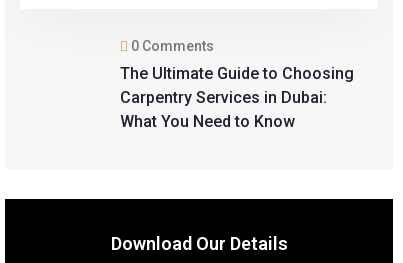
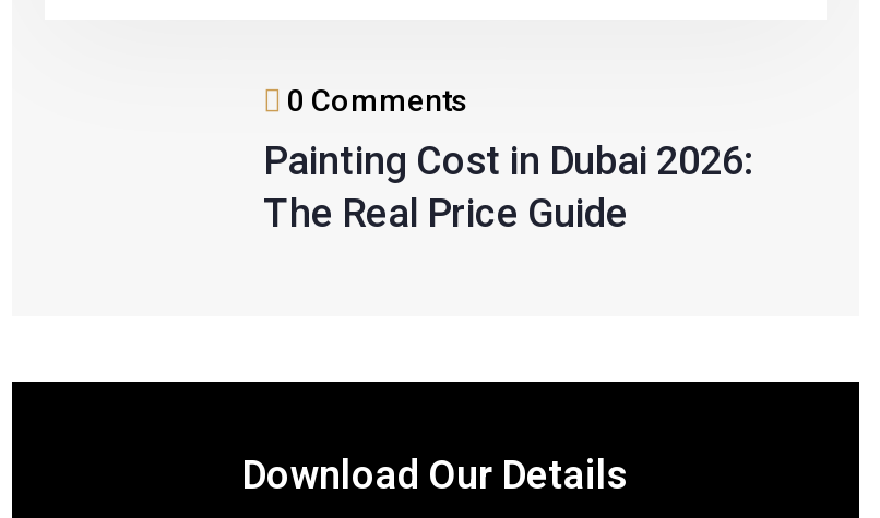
[120,64,354,131] The Ultimate Guide to Choosing | Carpentry Services in Dubai: | What You Need to Know -> [263,137,752,236] Painting Cost in Dubai 2026: | The Real Price Guide

